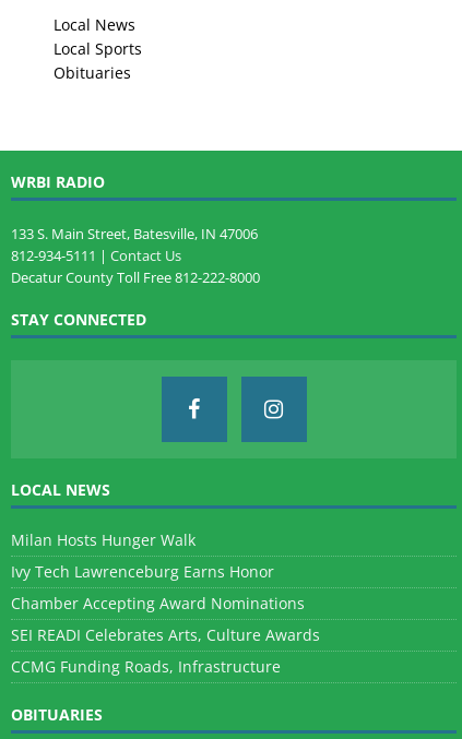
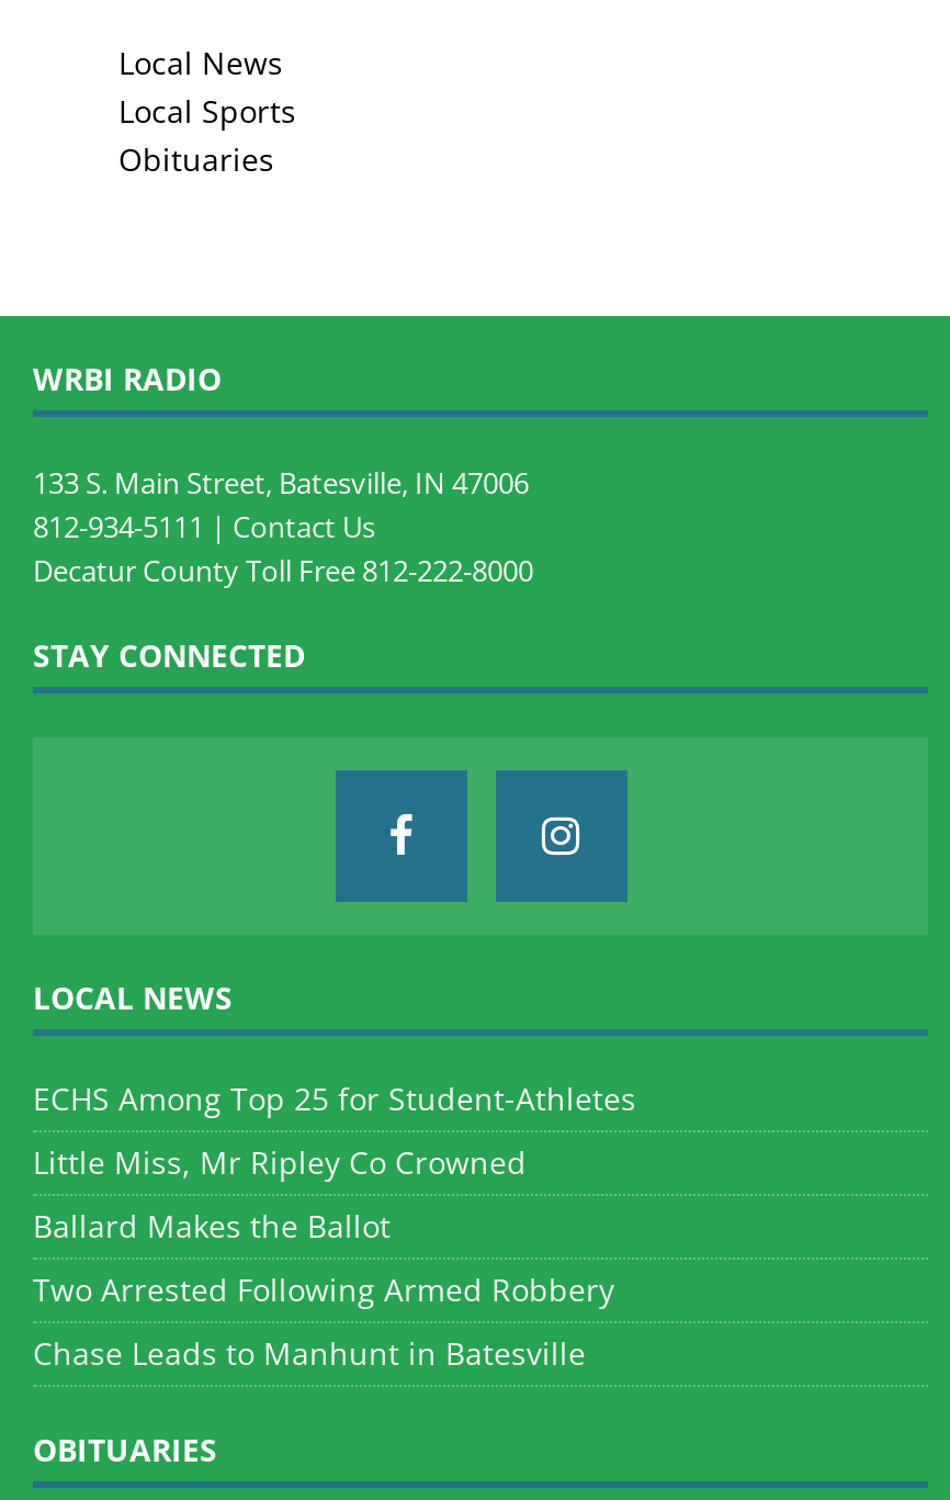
[11,529,196,550] Milan Hosts Hunger Walk -> [33,1078,636,1120] ECHS Among Top 25 for Student-Athletes
[11,561,274,581] Ivy Tech Lawrenceburg Earns Honor -> [33,1142,527,1183] Little Miss, Mr Ripley Co Crowned
[11,592,305,613] Chamber Accepting Award Nominations -> [33,1205,391,1247] Ballard Makes the Ballot
[11,624,320,645] SEI READI Celebrates Arts, Culture Awards -> [33,1269,614,1311] Two Arrested Following Armed Robbery
[11,656,281,676] CCMG Funding Roads, Infrastructure -> [33,1333,586,1374] Chase Leads to Manhunt in Batesville

